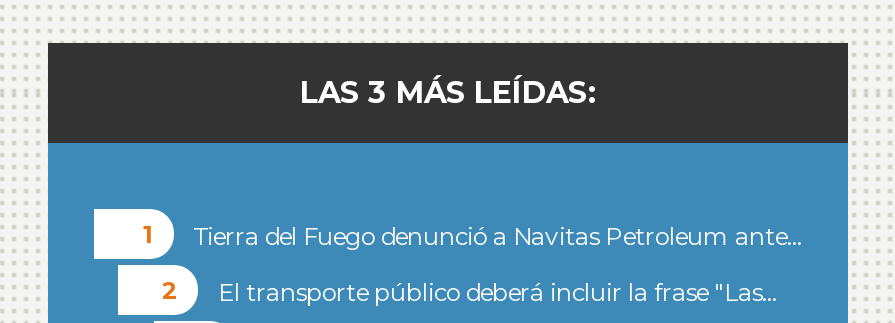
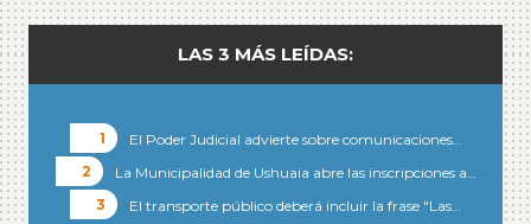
[193,221,803,251] Tierra del Fuego denunció a Navitas Petroleum ante… -> [114,130,476,181] El Poder Judicial advierte sobre comunicaciones… | La Municipalidad de Ushuaia abre las inscripciones a…

